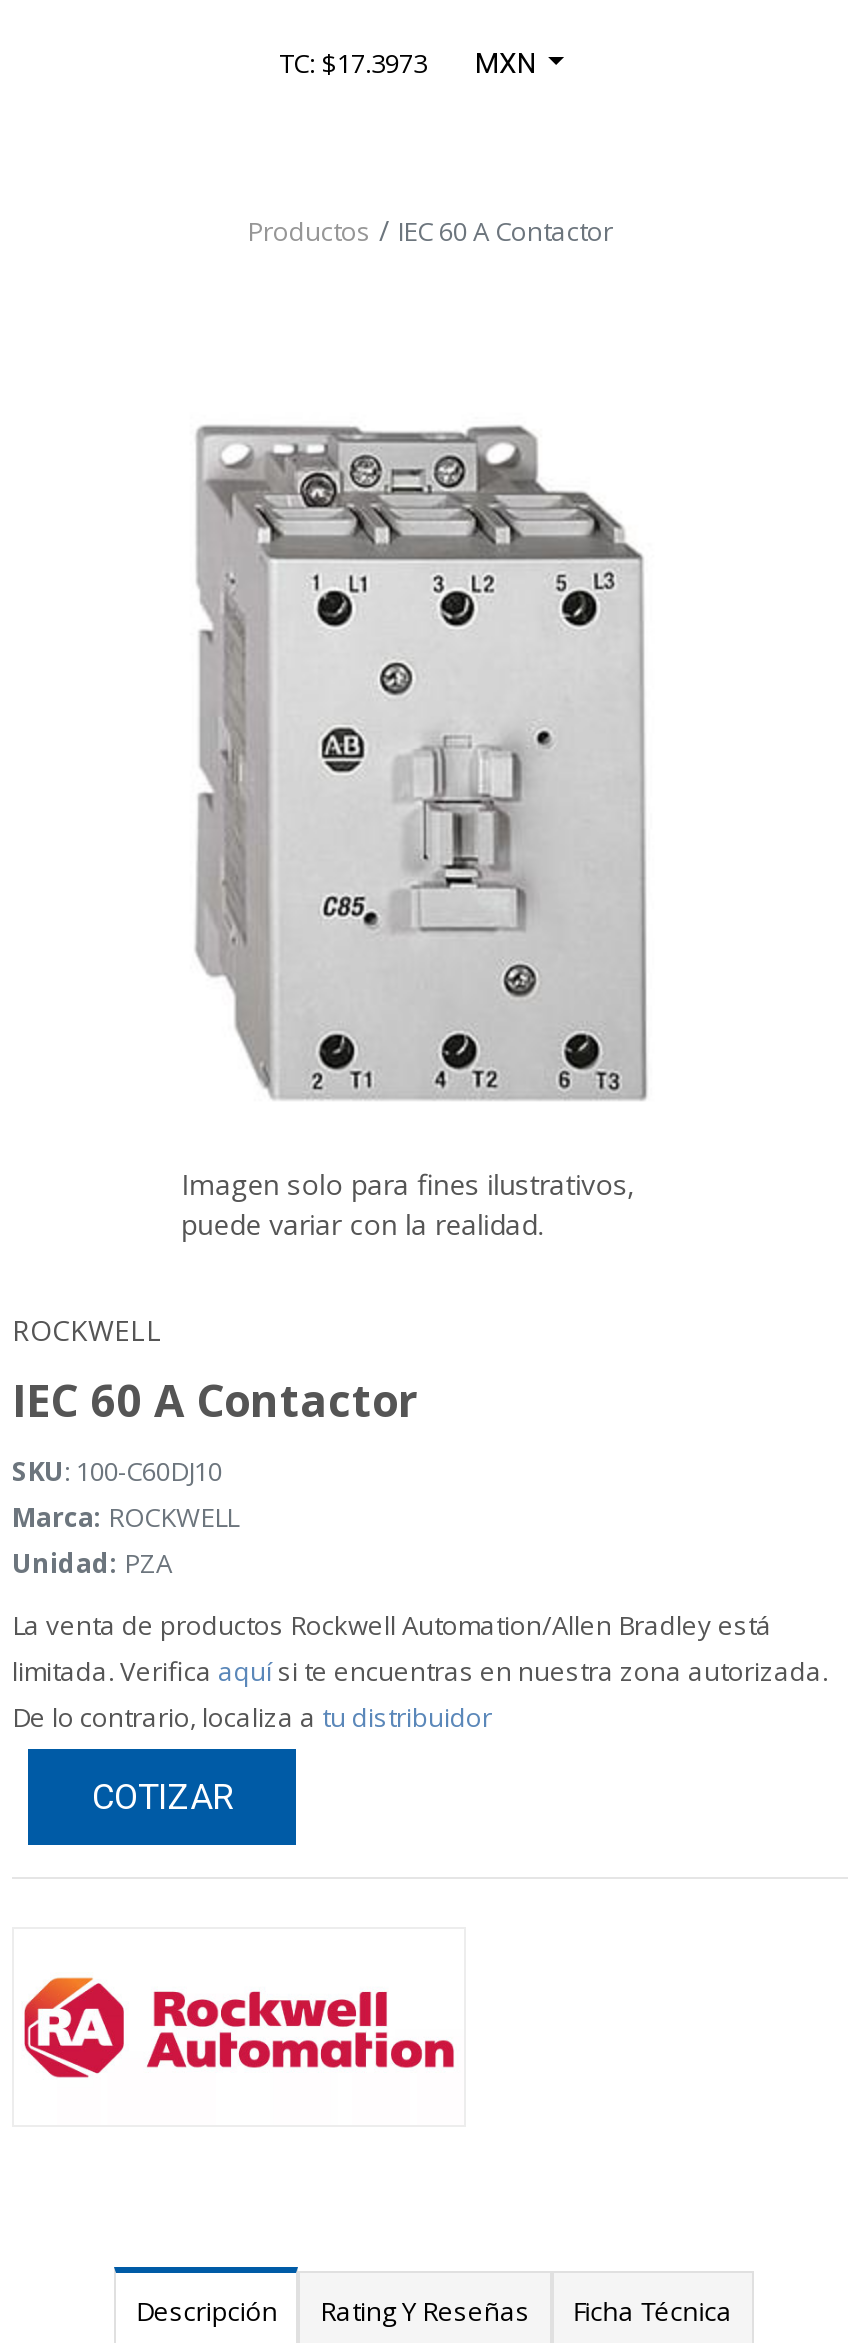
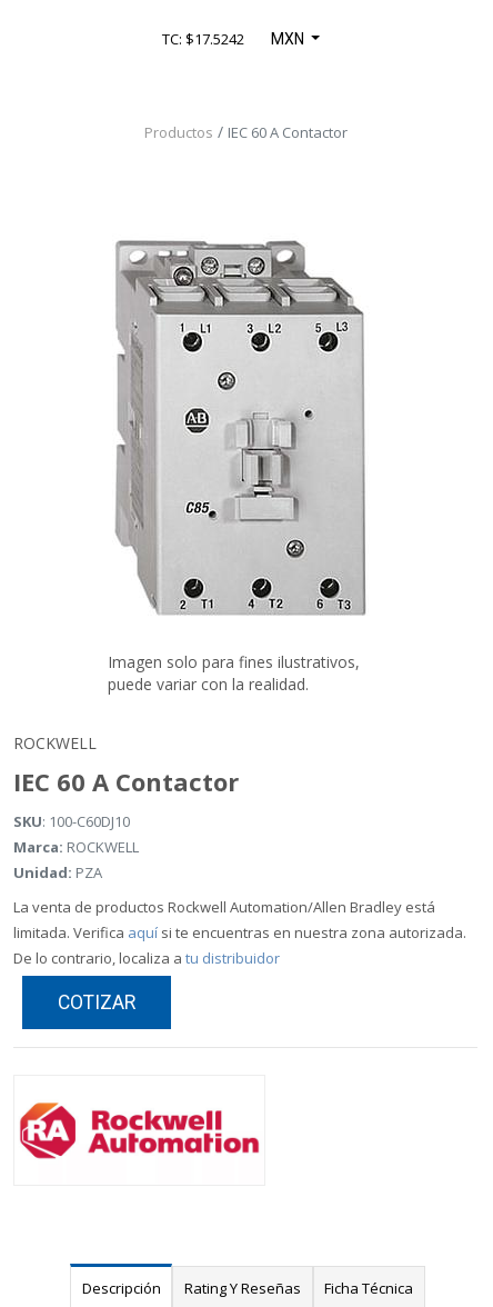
[279,45,541,81] TC: $17.3973 MXN -> [162,29,307,49] TC: $17.5242 MXN

